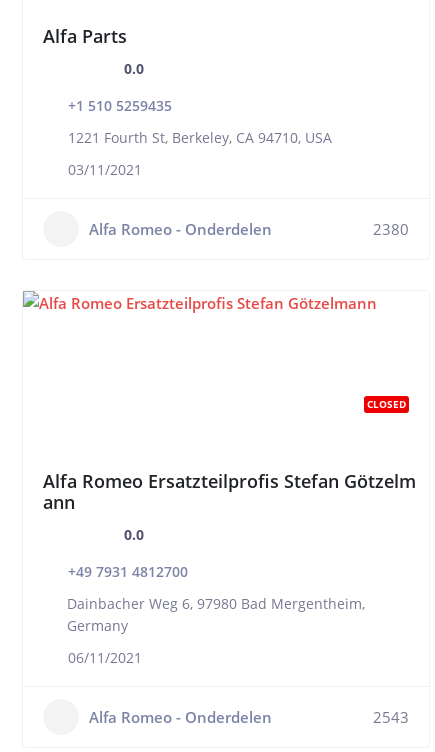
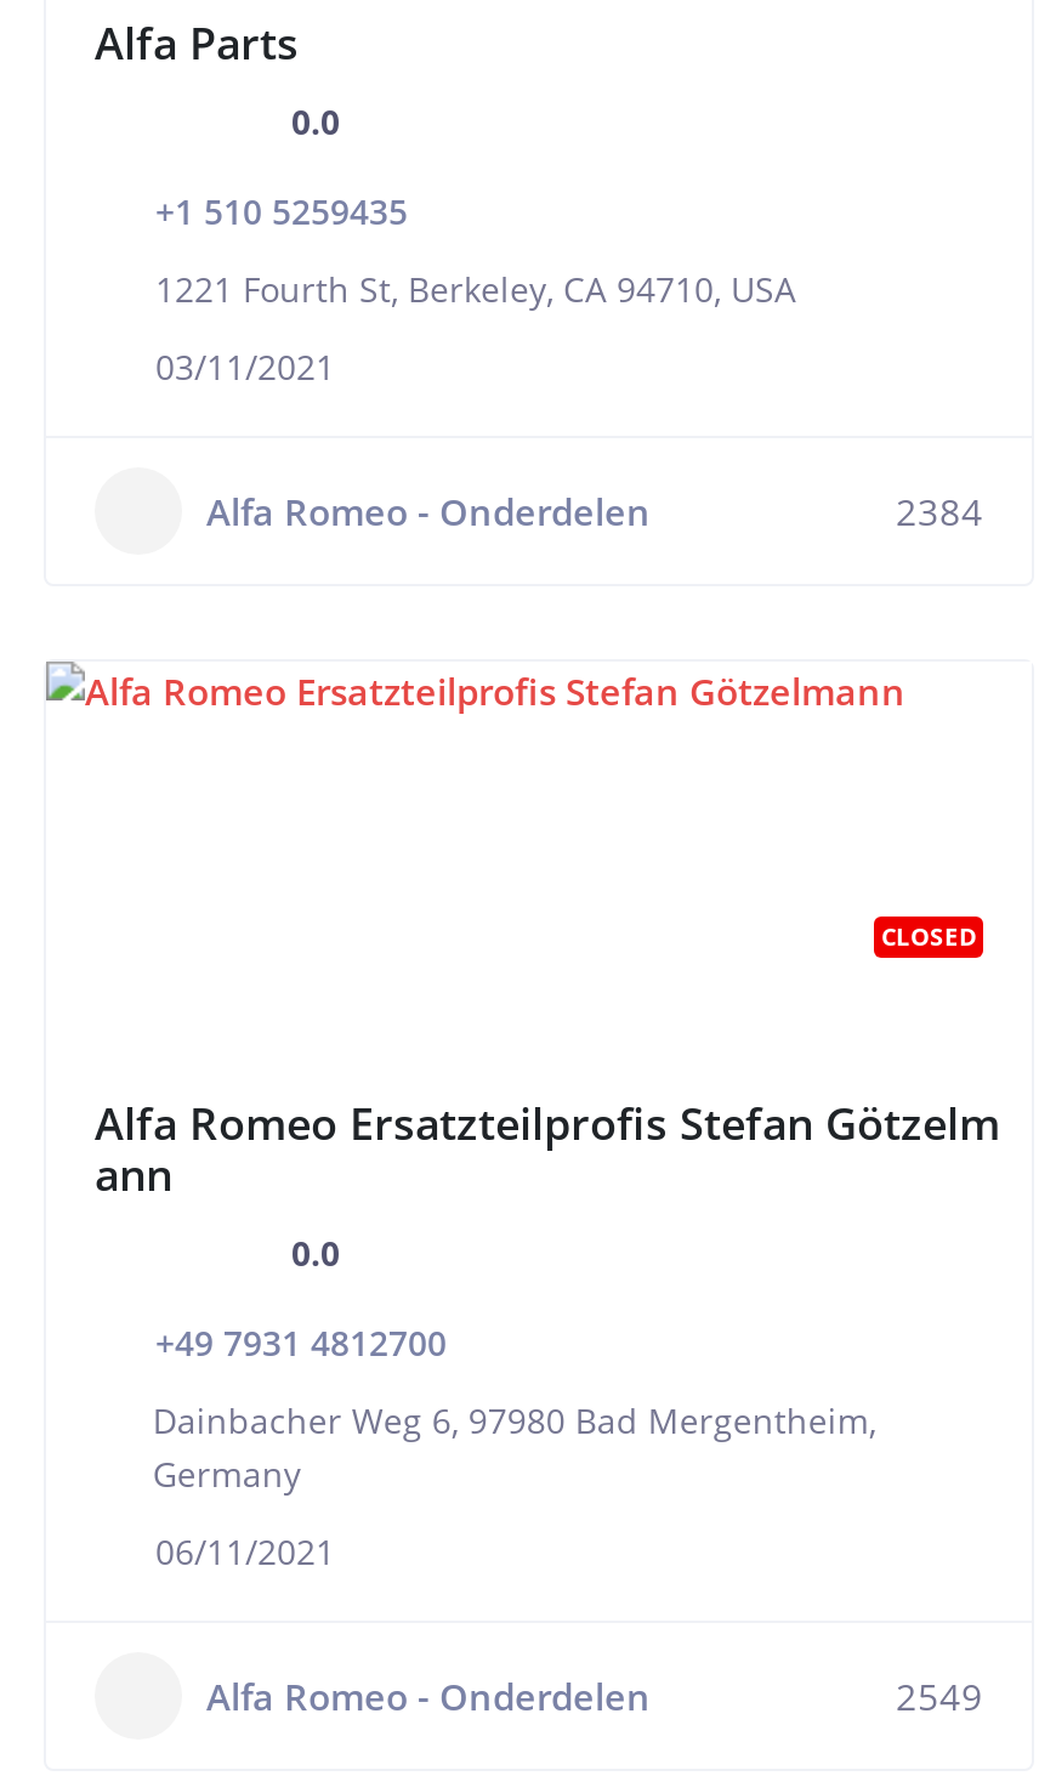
[373,219,409,239] 2380 -> [896,488,983,536] 2384
[373,707,409,727] 2543 -> [896,1673,983,1721] 2549

